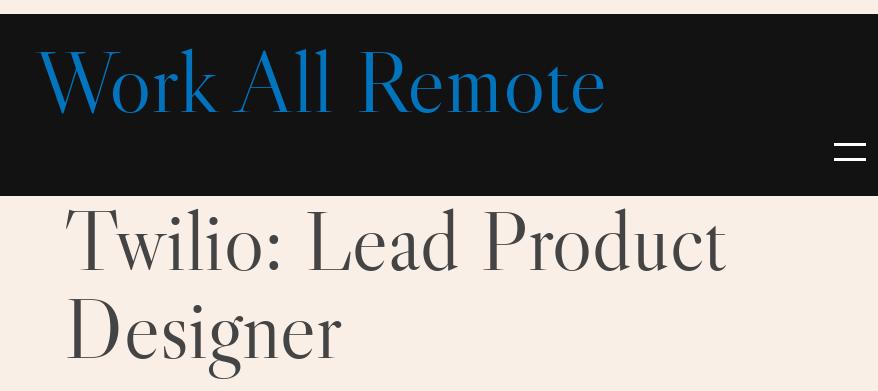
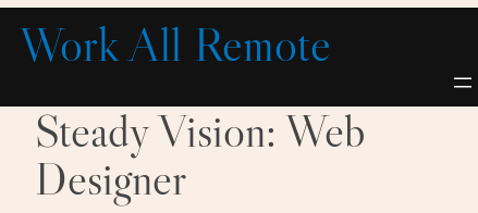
[64,189,726,293] Twilio: Lead Product -> [35,103,366,159] Steady Vision: Web

